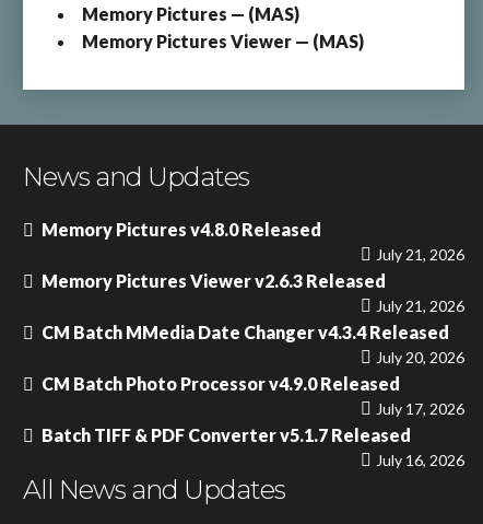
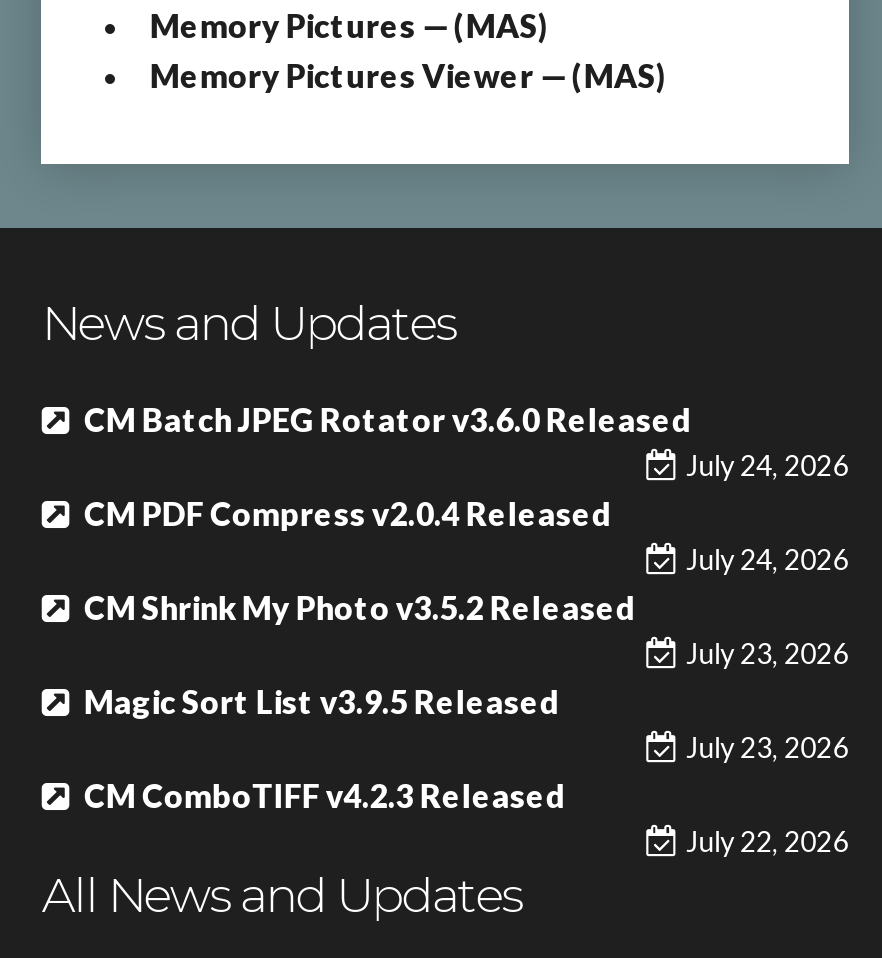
[42,219,464,469] Memory Pictures v4.8.0 Released | July 21, 2026 | Memory Pictures Viewer v2.6.3 Released | July 21, 2026 | CM Batch MMedia Date Changer v4.3.4 Released | July 20, 2026 | CM Batch Photo Processor v4.9.0 Released | July 17, 2026 | Batch TIFF & PDF Converter v5.1.7 Released | July 16, 2026 -> [84,400,848,858] CM Batch JPEG Rotator v3.6.0 Released | July 24, 2026 | CM PDF Compress v2.0.4 Released | July 24, 2026 | CM Shrink My Photo v3.5.2 Released | July 23, 2026 | Magic Sort List v3.9.5 Released | July 23, 2026 | CM ComboTIFF v4.2.3 Released | July 22, 2026

